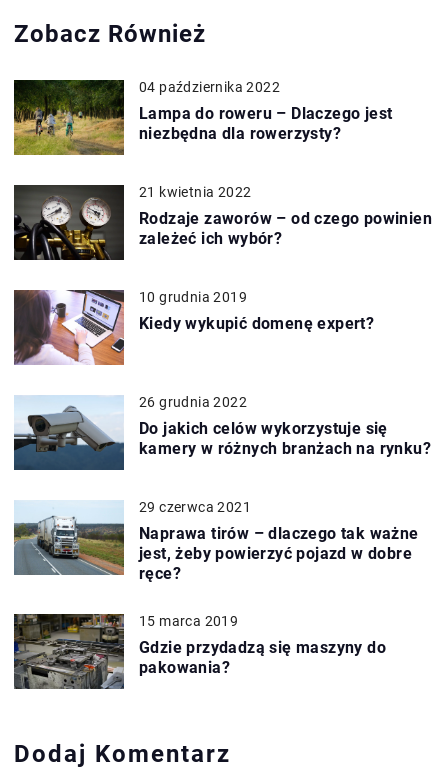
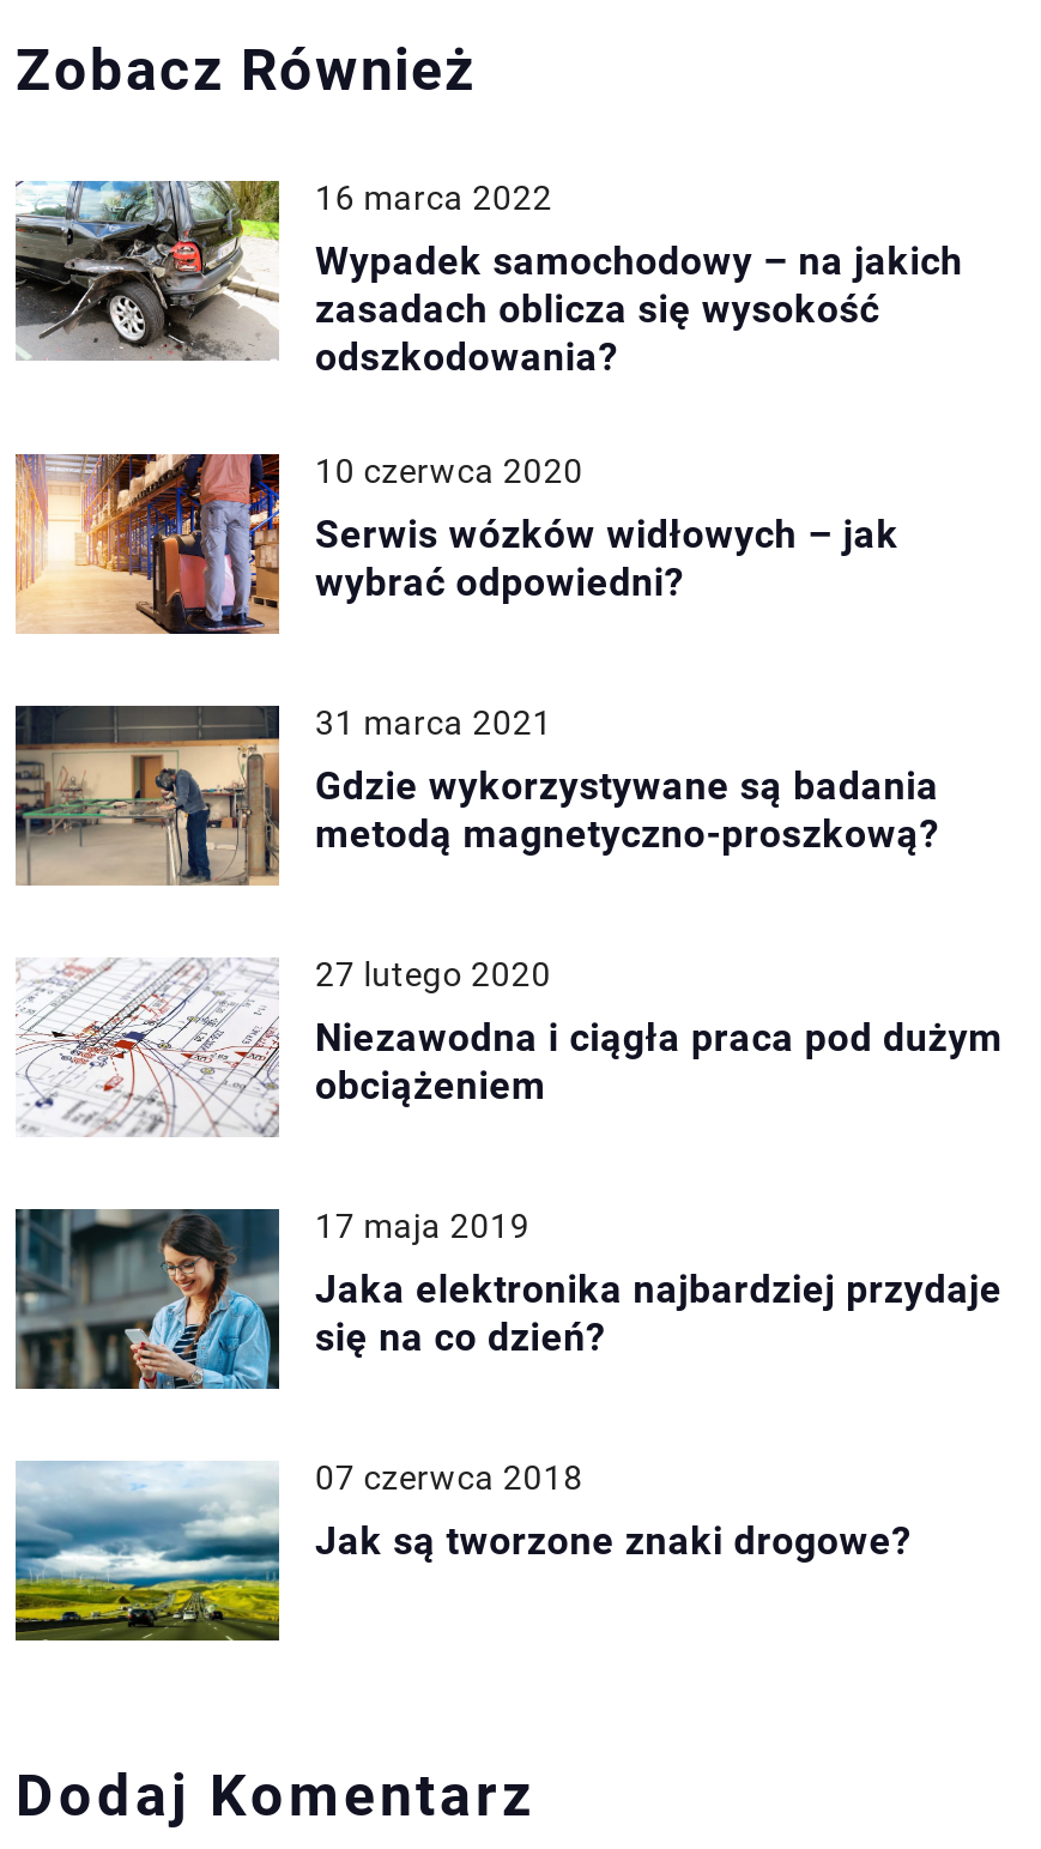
[13,79,280,156] [image] | 04 października 2022 -> [13,179,553,361] [image] | 16 marca 2022
[139,104,392,143] Lampa do roweru – Dlaczego jest | niezbędna dla rowerzysty? -> [315,239,963,380] Wypadek samochodowy – na jakich | zasadach oblicza się wysokość | odszkodowania?
[13,184,251,269] [image] | 21 kwietnia 2022 -> [13,433,583,636] [image] | 10 czerwca 2020
[139,209,432,248] Rodzaje zaworów – od czego powinien | zależeć ich wybór? -> [315,512,899,605] Serwis wózków widłowych – jak | wybrać odpowiedni?
[13,289,247,374] [image] | 10 grudnia 2019 -> [13,684,553,888] [image] | 31 marca 2021
[139,314,374,333] Kiedy wykupić domenę expert? -> [315,764,939,857] Gdzie wykorzystywane są badania | metodą magnetyczno-proszkową?
[13,394,247,478] [image] | 26 grudnia 2022 -> [16,938,551,1137] [image] | 27 lutego 2020
[139,419,431,458] Do jakich celów wykorzystuje się | kamery w różnych branżach na rynku? -> [315,1015,1003,1109] Niezawodna i ciągła praca pod dużym | obciążeniem
[13,499,251,584] [image] | 29 czerwca 2021 -> [13,1190,530,1391] [image] | 17 maja 2019
[139,524,419,583] Naprawa tirów – dlaczego tak ważne | jest, żeby powierzyć pojazd w dobre | ręce? -> [315,1267,1002,1360] Jaka elektronika najbardziej przydaje | się na co dzień?
[13,613,238,690] [image] | 15 marca 2019 -> [13,1459,583,1643] [image] | 07 czerwca 2018
[139,638,386,677] Gdzie przydadzą się maszyny do | pakowania? -> [315,1519,912,1564] Jak są tworzone znaki drogowe?

